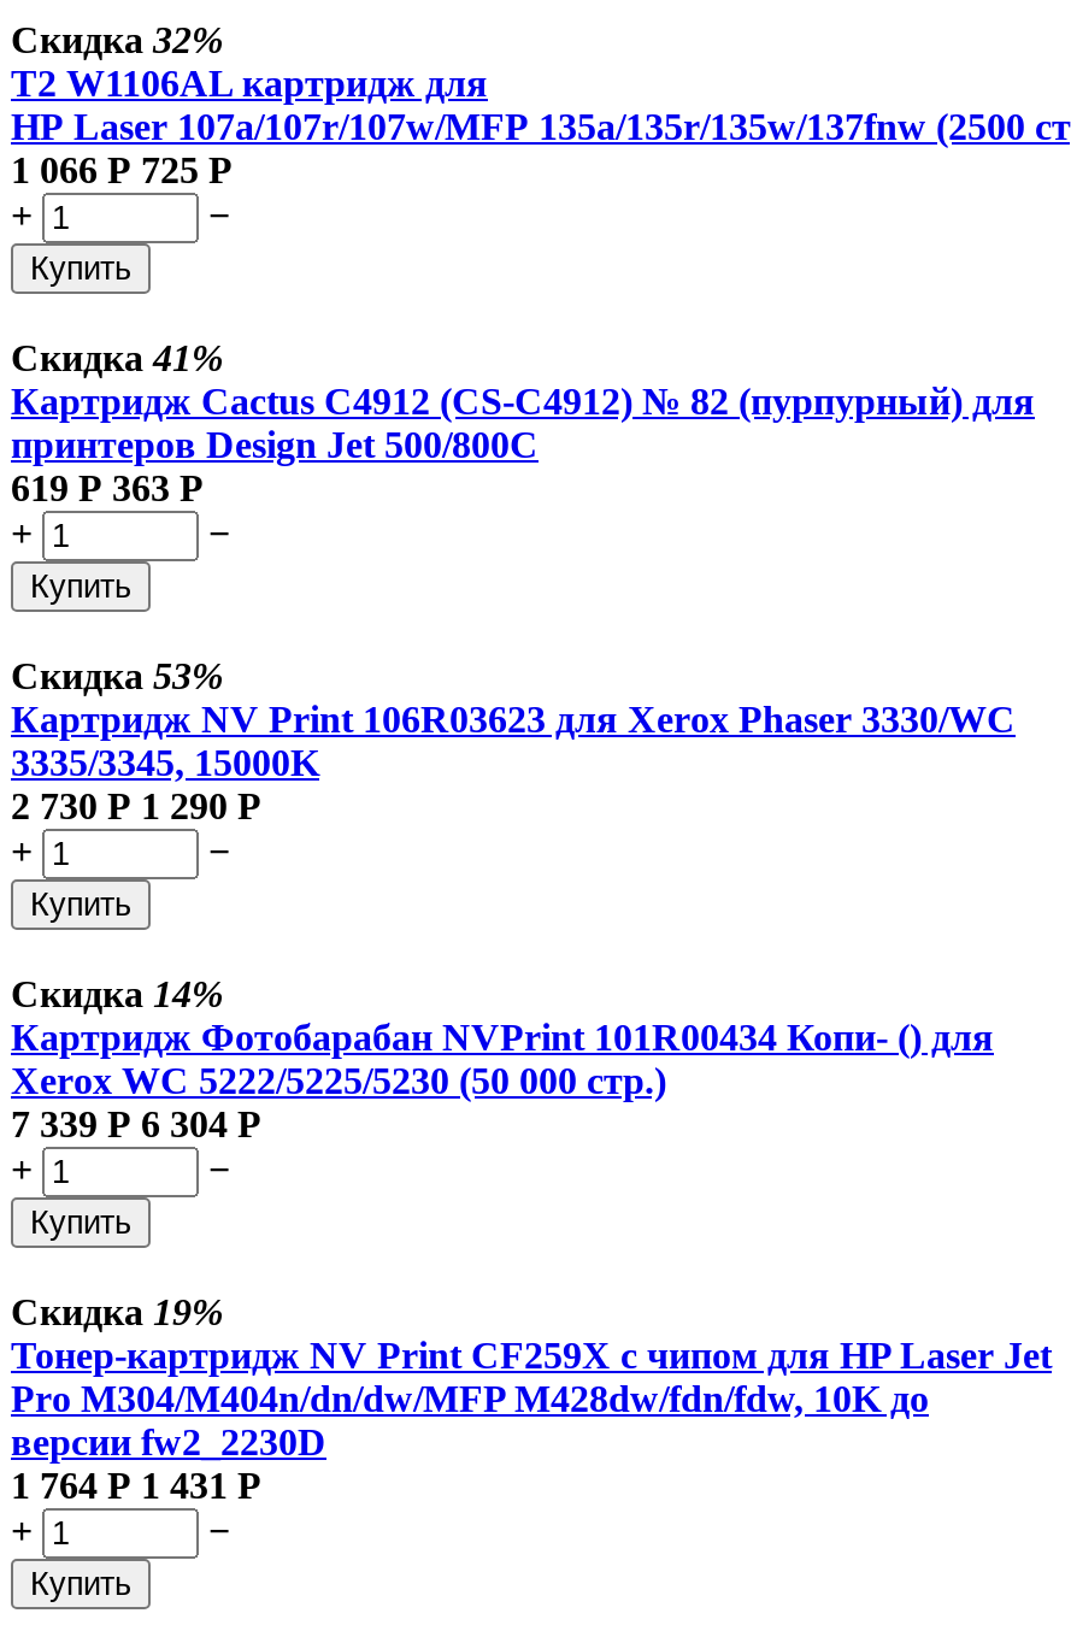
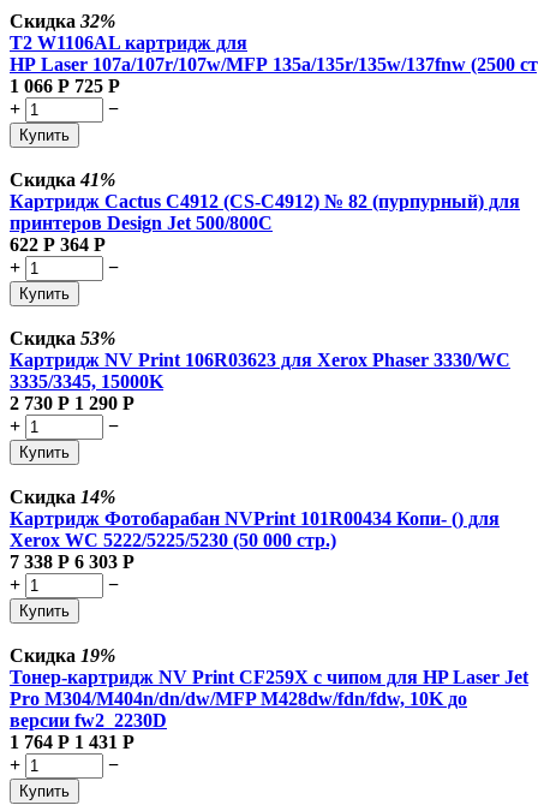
[11,467,204,508] 619 Р 363 Р -> [10,234,106,255] 622 Р 364 Р
[11,1103,261,1144] 7 339 Р 6 304 Р -> [10,551,134,572] 7 338 Р 6 303 Р

